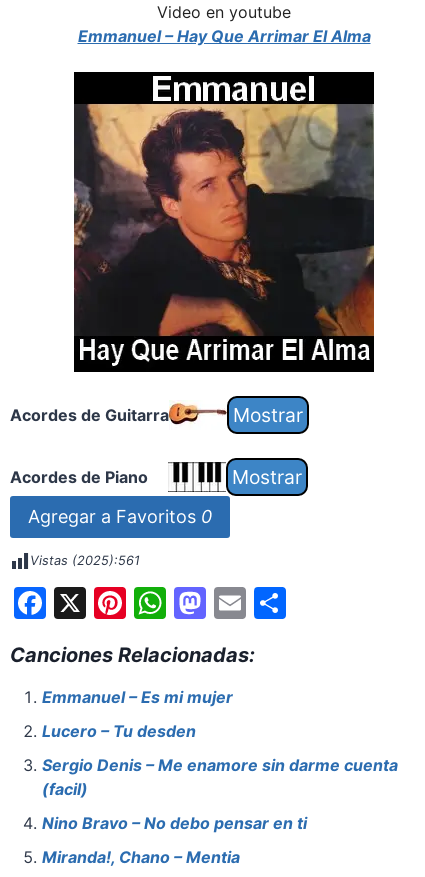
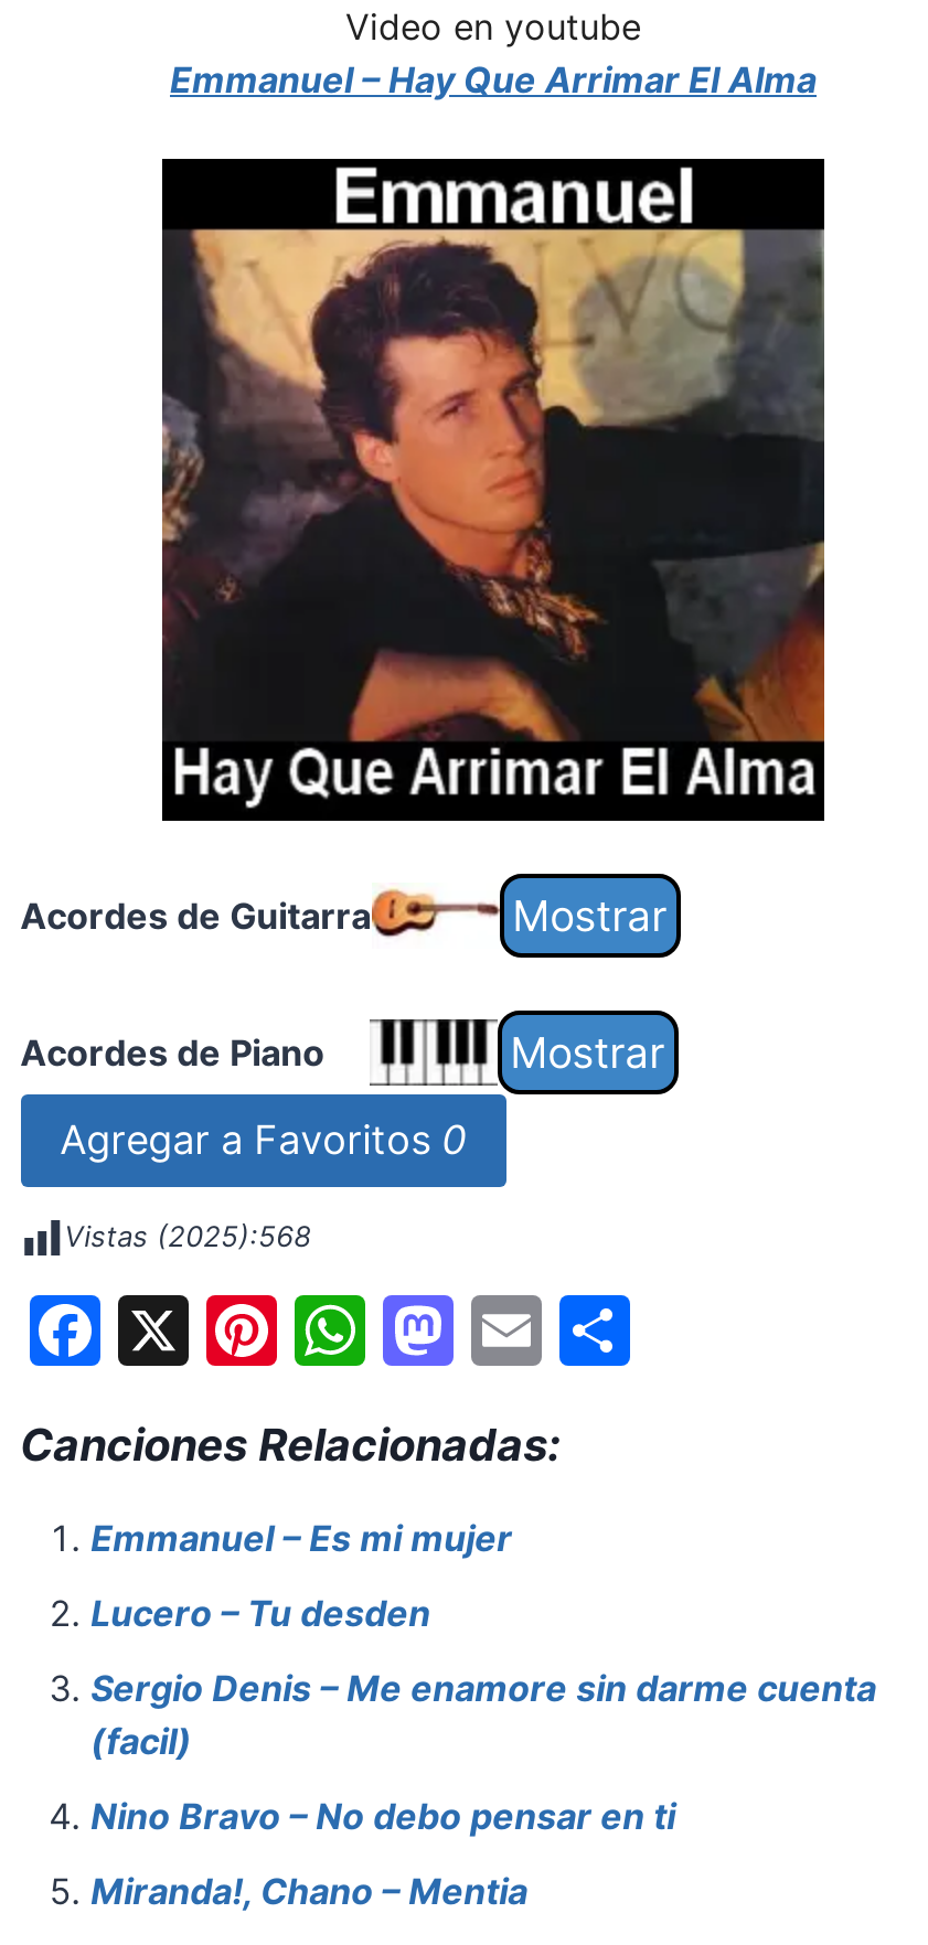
[30,553,140,568] Vistas (2025):561 -> [64,1221,311,1254] Vistas (2025):568

